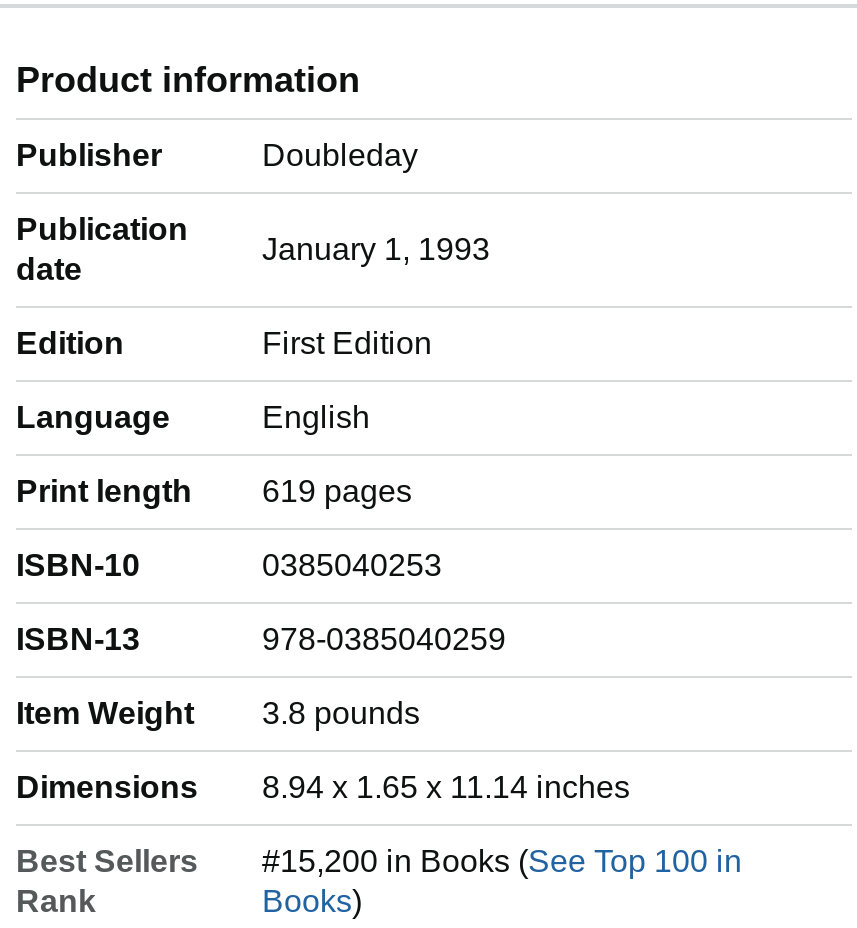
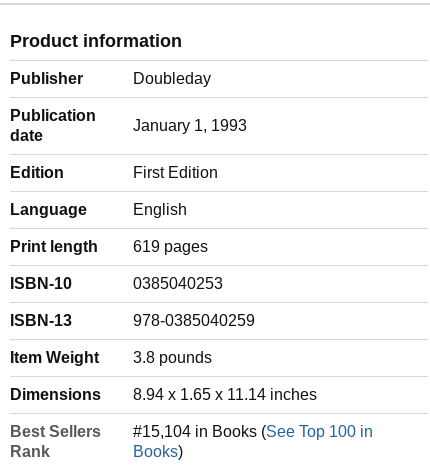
[262,844,742,878] #15,200 in Books (See Top 100 in -> [133,423,373,440] #15,104 in Books (See Top 100 in

